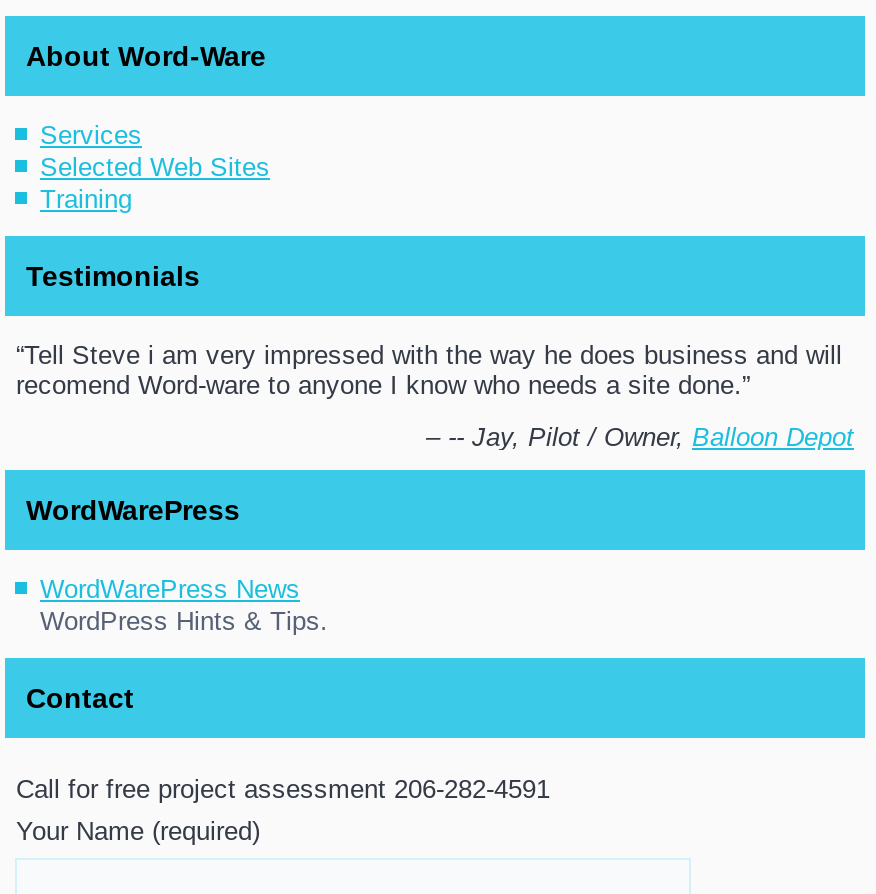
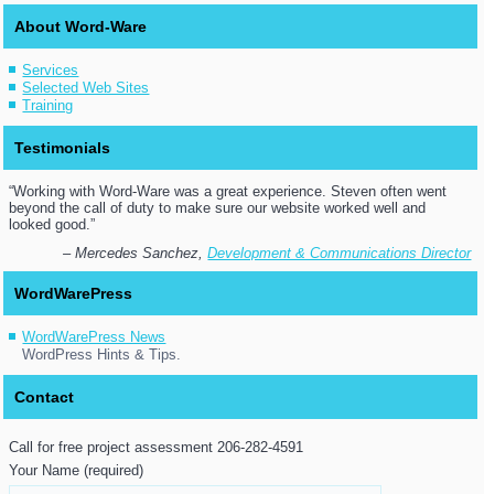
[16,341,842,401] Tell Steve i am very impressed with the way he does business and will | recomend Word-ware to anyone I know who needs a site done. -> [9,183,447,233] Working with Word-Ware was a great experience. Steven often went | beyond the call of duty to make sure our website worked well and | looked good.
[448,422,854,452] -- Jay Pilot / Owner Balloon Depot -> [76,245,471,261] Mercedes Sanchez Development & Communications Director

